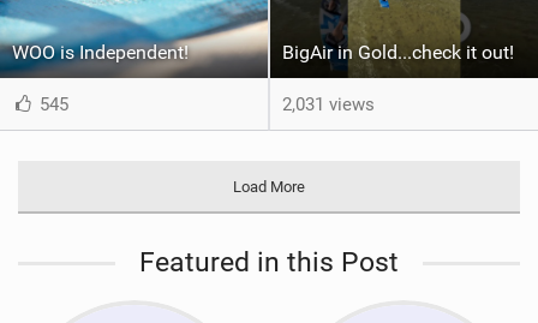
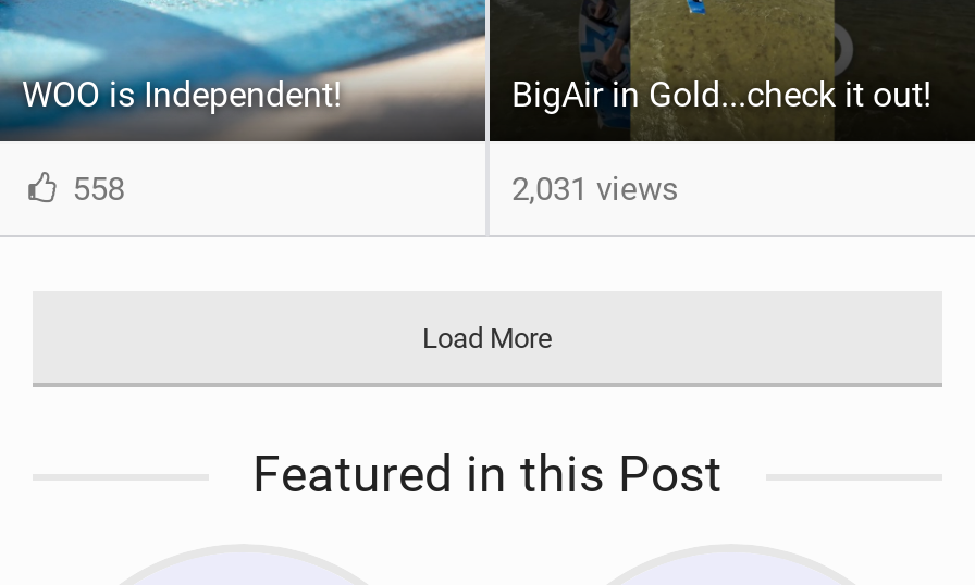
[35,93,69,115] 545 -> [64,169,125,208] 558

